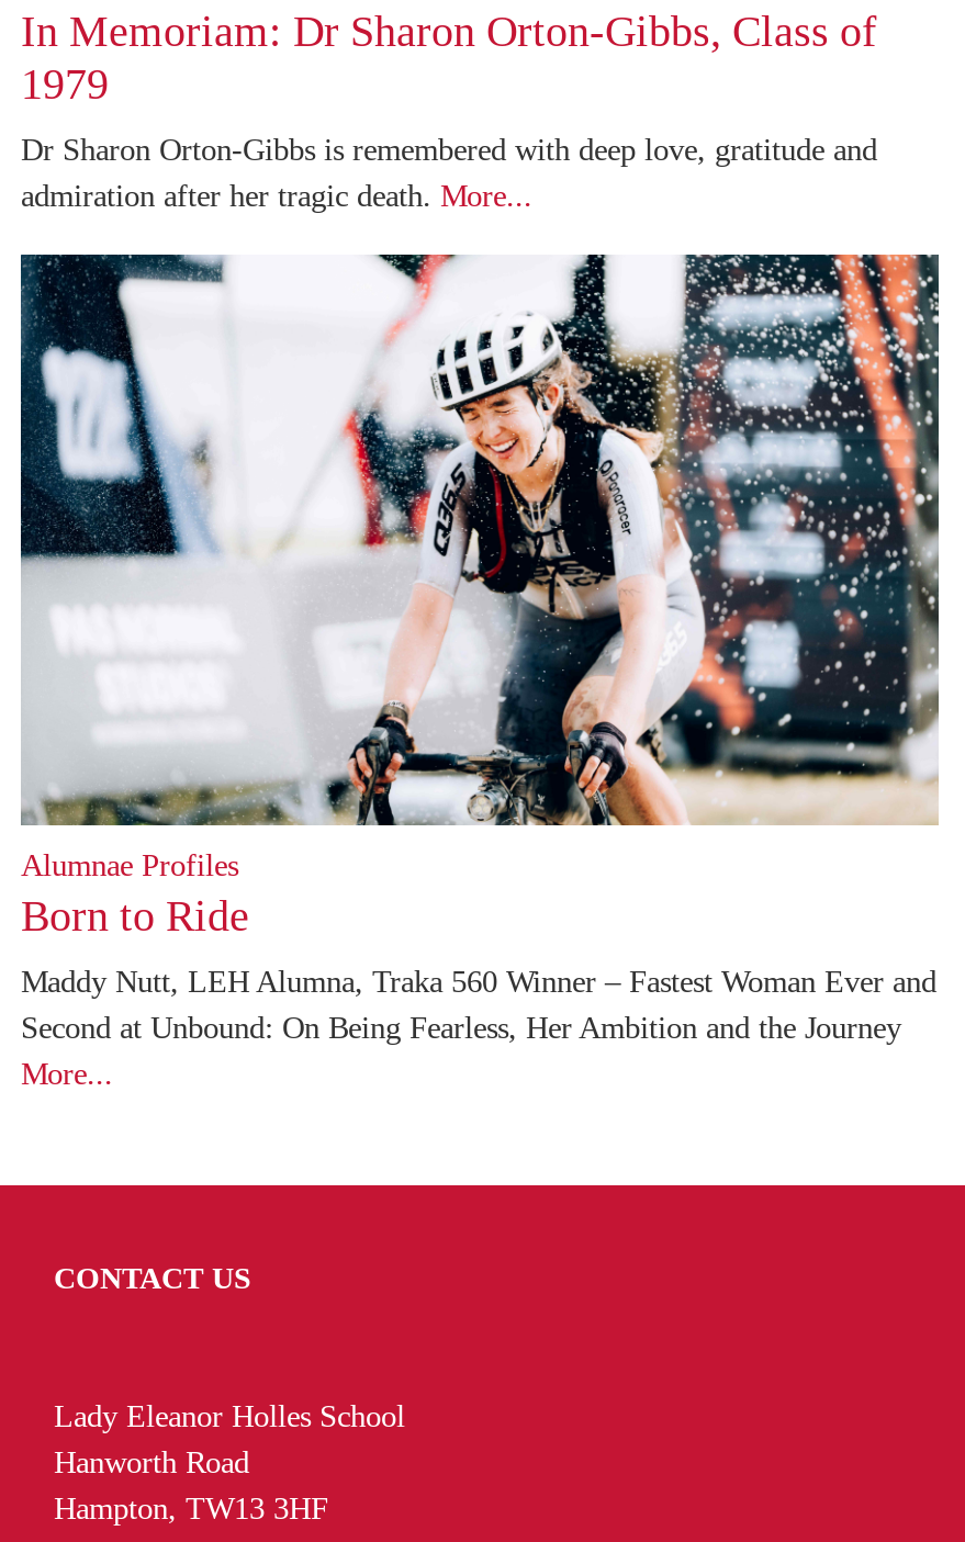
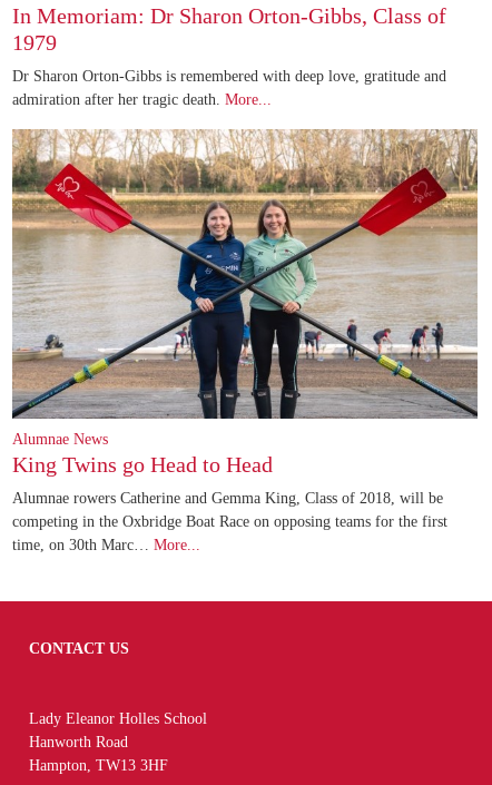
[19,252,941,941] [image] | Alumnae Profiles | Born to Ride -> [11,128,479,477] [image] | Alumnae News | King Twins go Head to Head
[21,965,936,1092] Maddy Nutt, LEH Alumna, Traka 560 Winner – Fastest Woman Ever and | Second at Unbound: On Being Fearless, Her Ambition and the Journey | More... -> [12,489,447,554] Alumnae rowers Catherine and Gemma King, Class of 2018, will be | competing in the Oxbridge Boat Race on opposing teams for the first | time, on 30th Marc… More...

